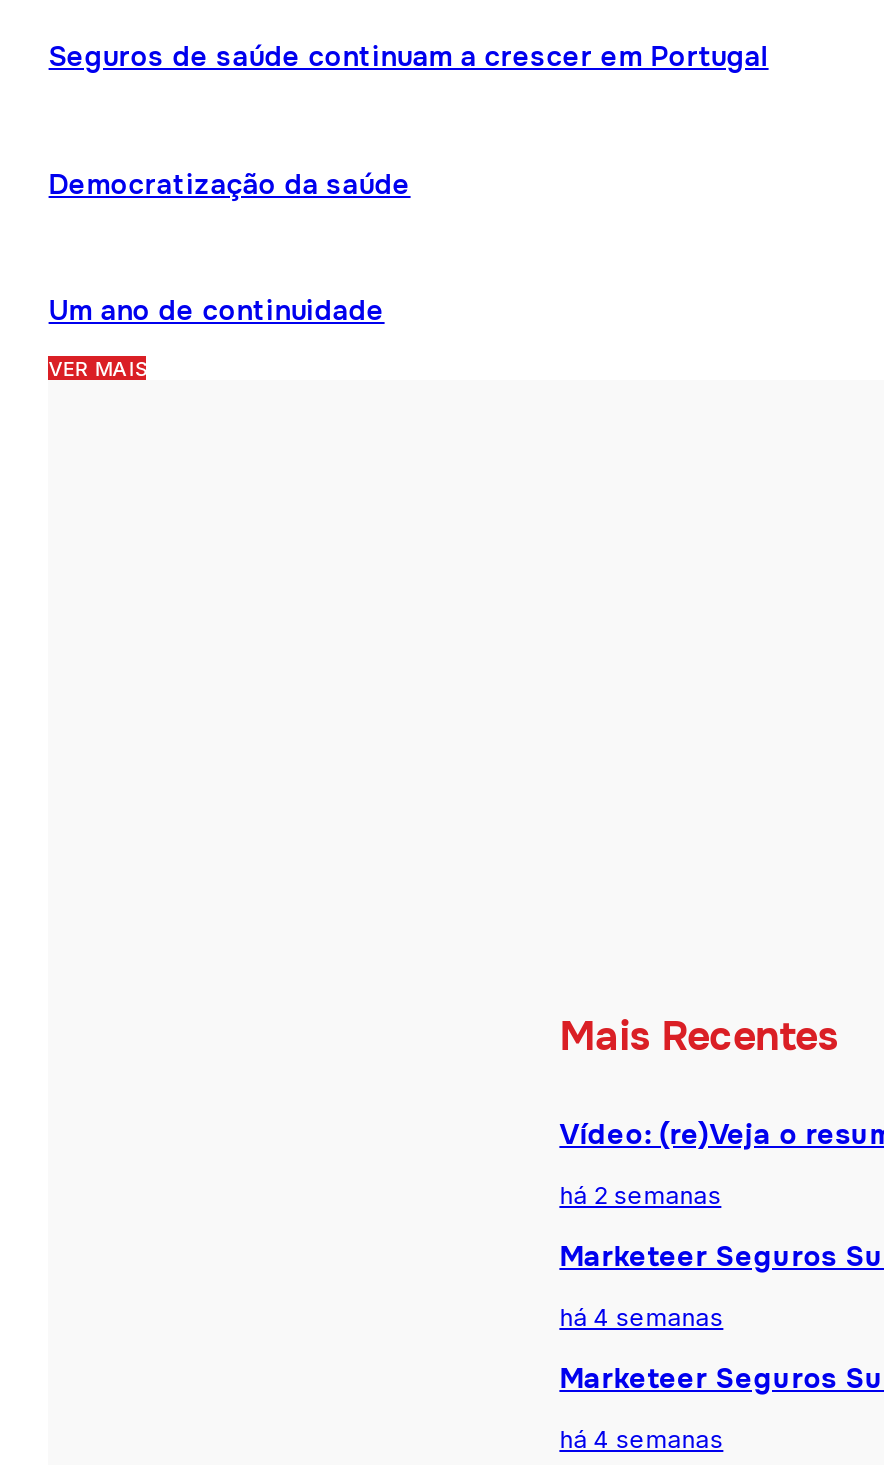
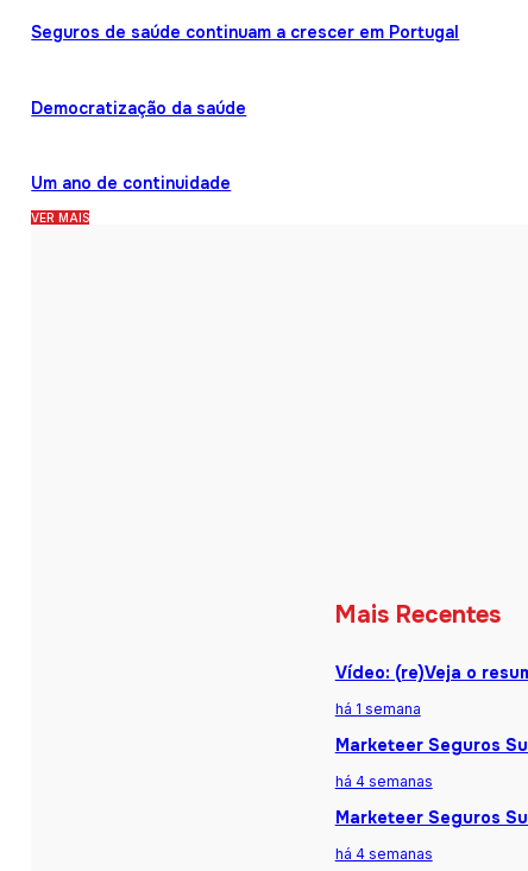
[559,1180,721,1210] há 2 semanas -> [335,700,421,718] há 1 semana

